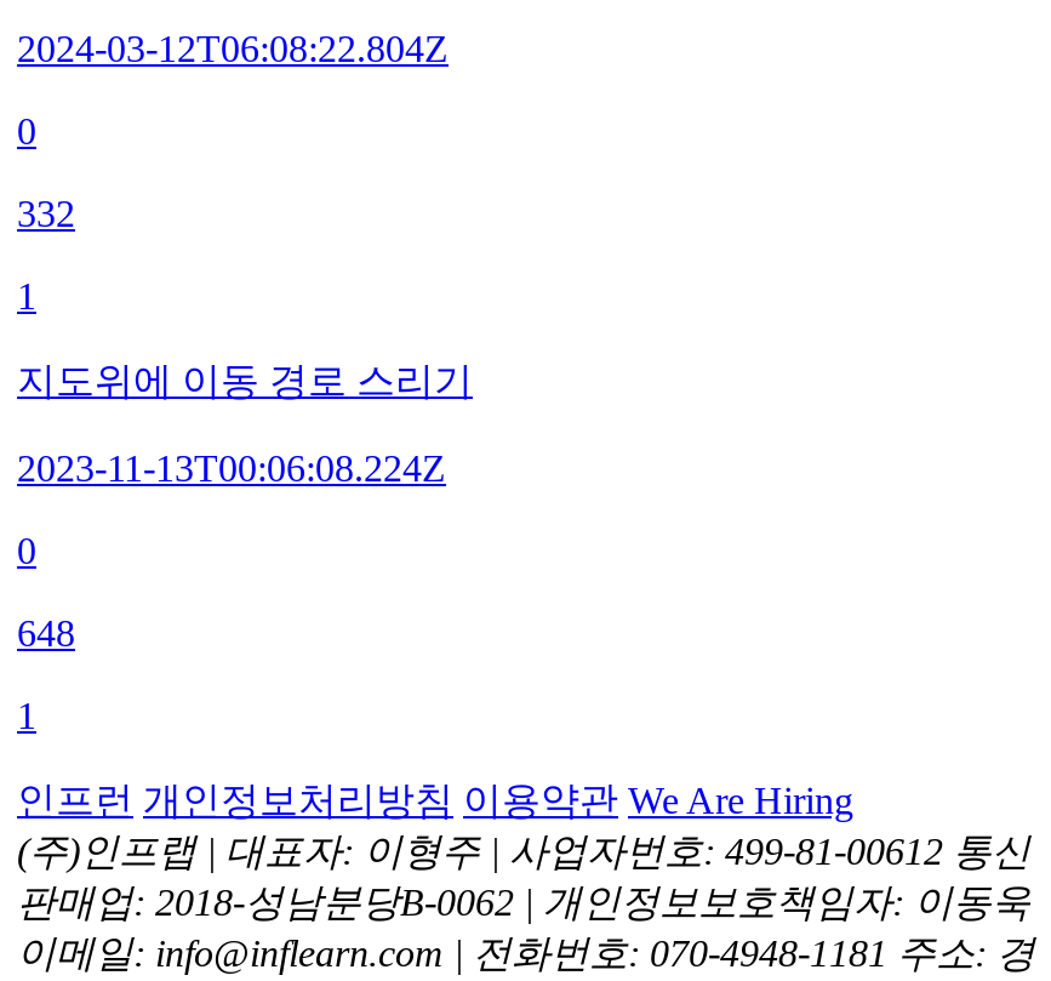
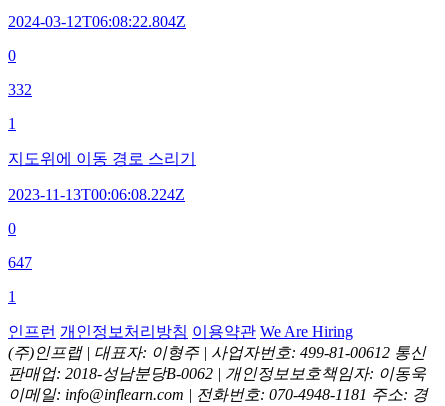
[17,612,75,653] 648 -> [8,254,32,271] 647

